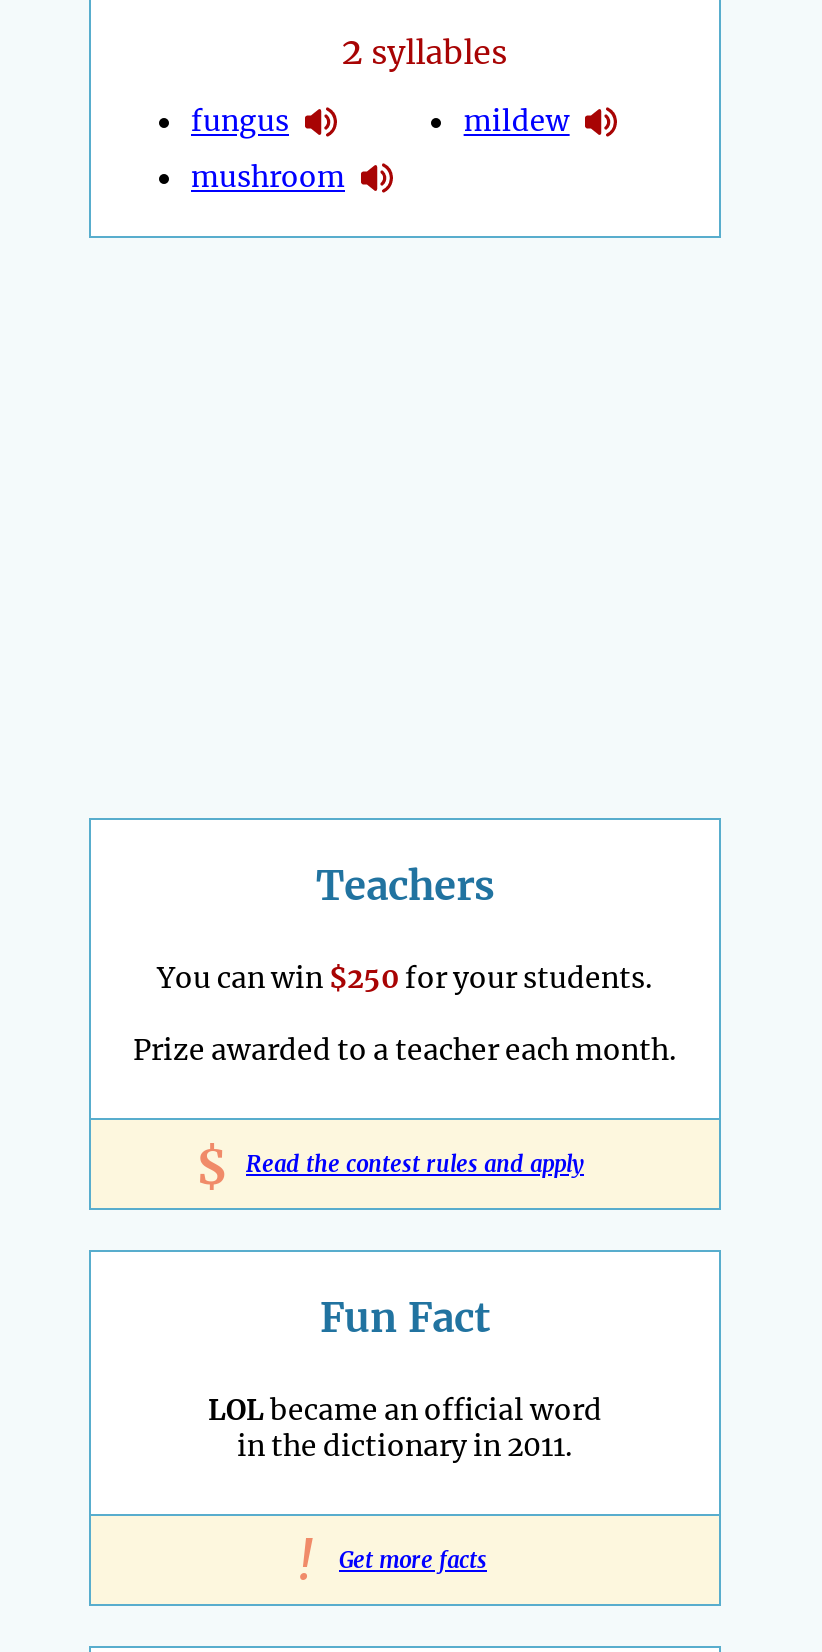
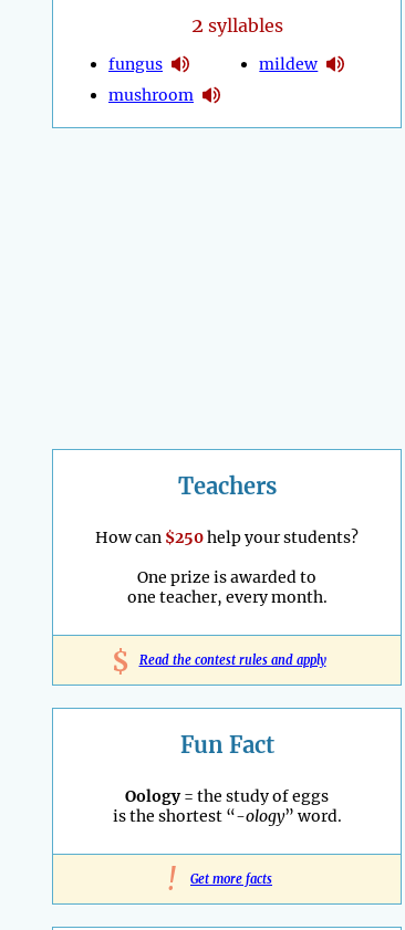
[157,961,653,997] You can win $250 for your students. -> [95,528,359,548] How can $250 help your students?
[133,1033,677,1069] Prize awarded to a teacher each month. -> [127,568,327,607] One prize is awarded to | one teacher, every month.
[208,1393,602,1465] LOLbecame an official word | in the dictionary in 2011. -> [112,787,341,826] Oology= the study of eggs | is the shortest “-ology” word.

